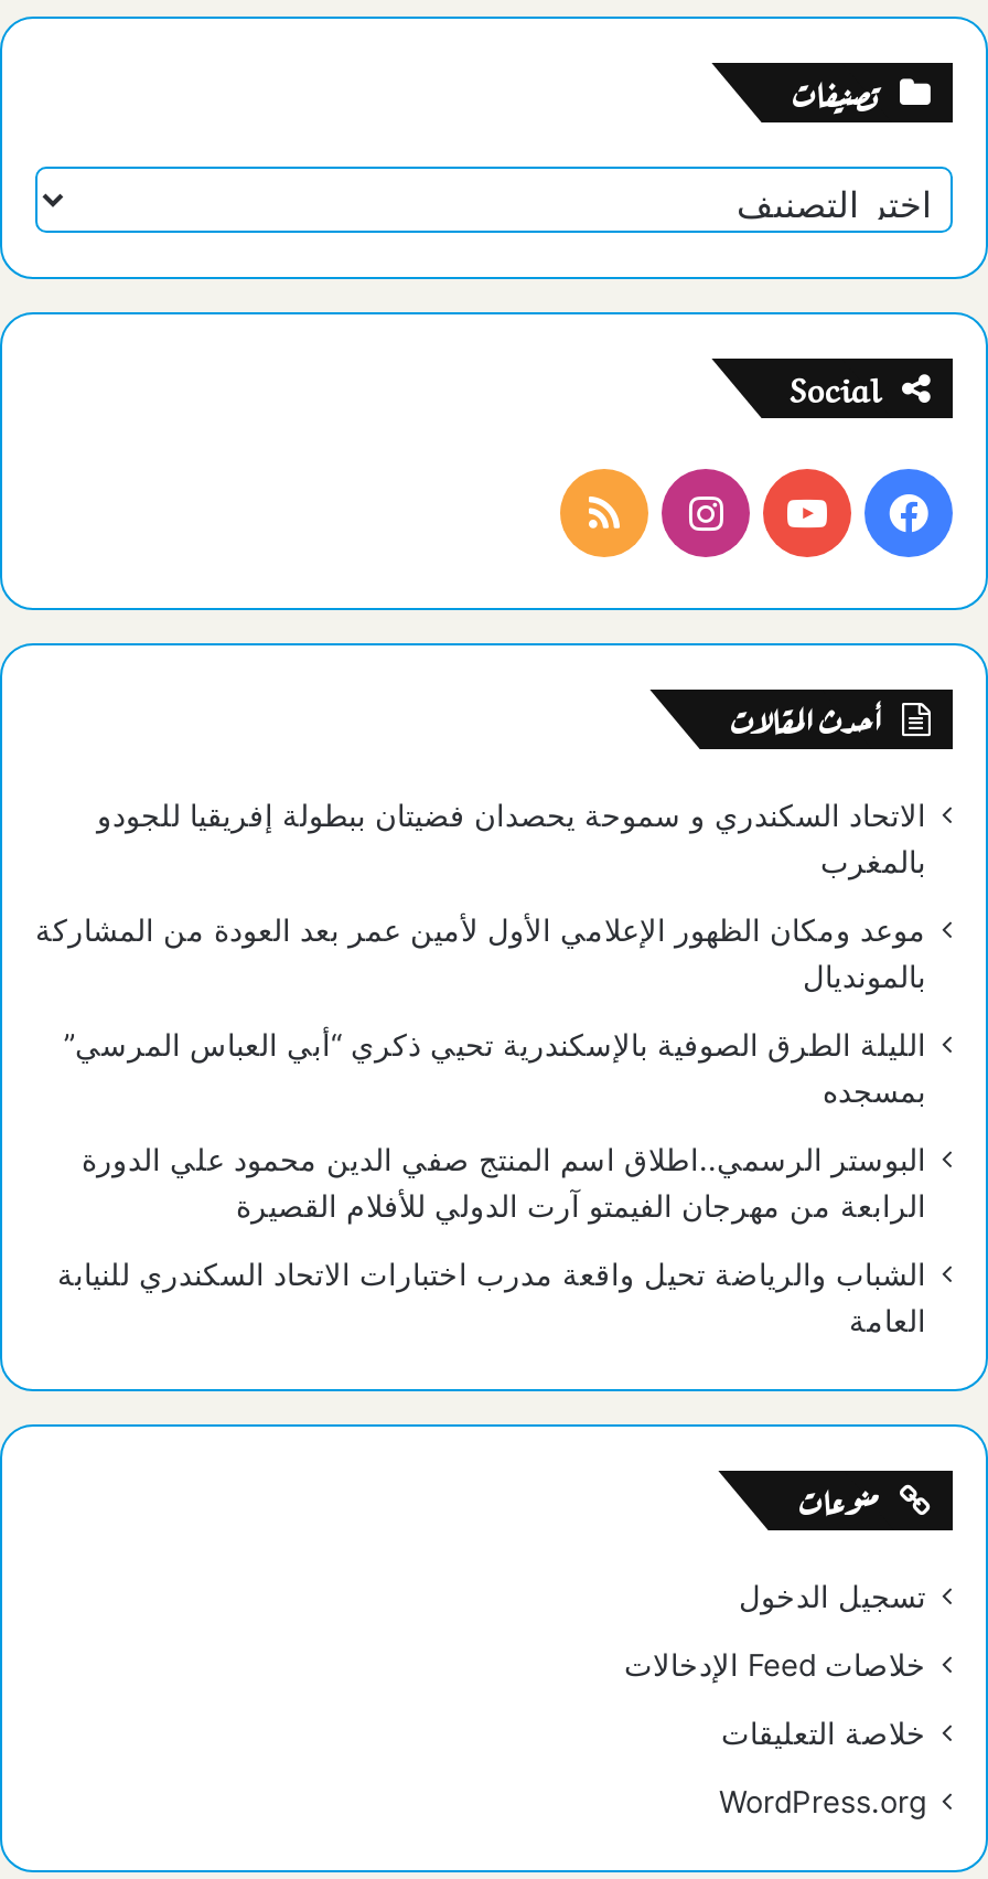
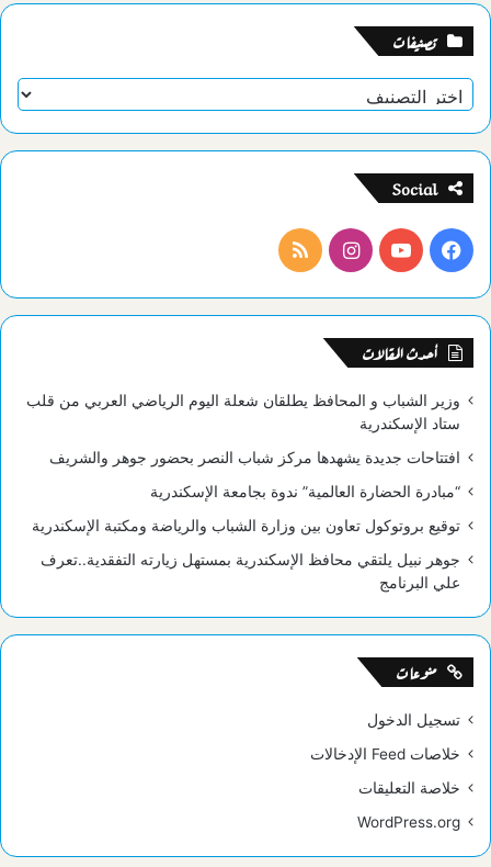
[97,798,926,880] الاتحاد السكندري و سموحة يحصدان فضيتان ببطولة إفريقيا للجودو | بالمغرب -> [26,391,460,432] وزير الشباب و المحافظ يطلقان شعلة اليوم الرياضي العربي من قلب | ستاد الإسكندرية
[35,913,926,994] موعد ومكان الظهور الإعلامي الأول لأمين عمر بعد العودة من المشاركة | بالمونديال -> [49,448,460,466] افتتاحات جديدة يشهدها مركز شباب النصر بحضور جوهر والشريف
[64,1027,926,1109] الليلة الطرق الصوفية بالإسكندرية تحيي ذكري “أبي العباس المرسي” | بمسجده -> [150,482,460,500] “مبادرة الحضارة العالمية” ندوة بجامعة الإسكندرية
[82,1142,926,1224] البوستر الرسمي..اطلاق اسم المنتج صفي الدين محمود علي الدورة | الرابعة من مهرجان الفيمتو آرت الدولي للأفلام القصيرة -> [32,516,460,534] توقيع بروتوكول تعاون بين وزارة الشباب والرياضة ومكتبة الإسكندرية
[57,1257,926,1339] الشباب والرياضة تحيل واقعة مدرب اختبارات الاتحاد السكندري للنيابة | العامة -> [41,550,460,591] جوهر نبيل يلتقي محافظ الإسكندرية بمستهل زيارته التفقدية..تعرف | علي البرنامج

